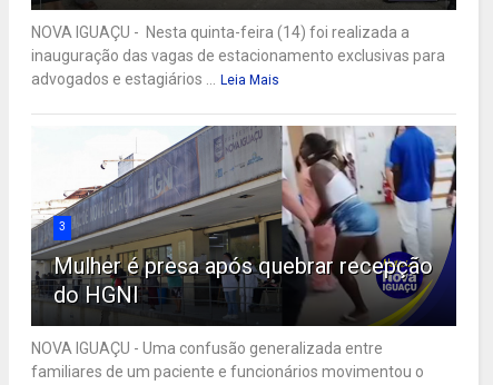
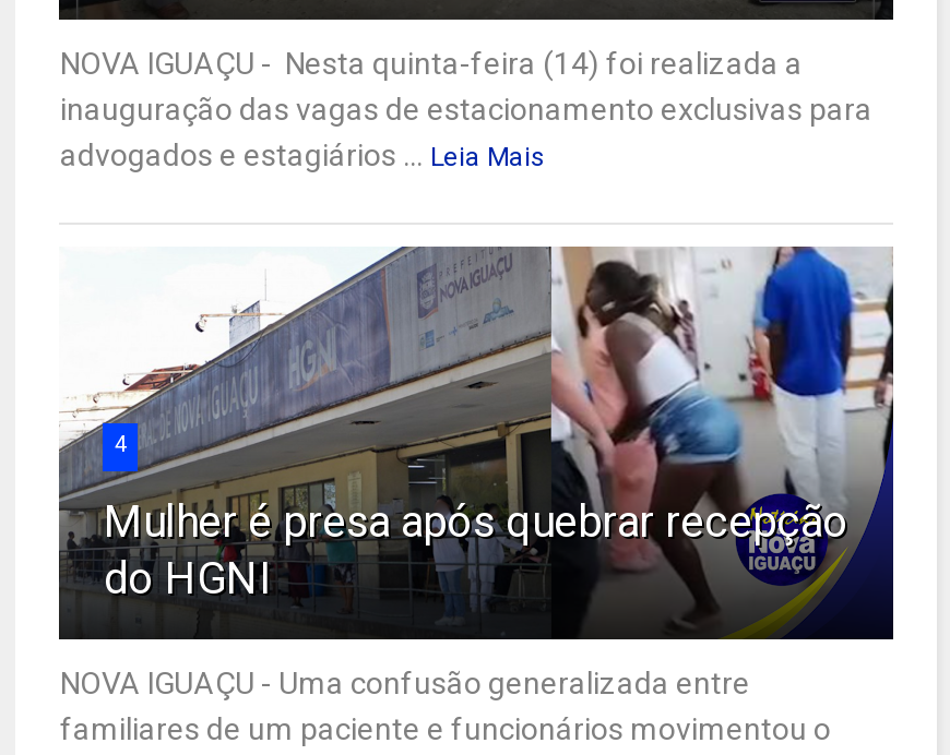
[59,220,66,232] 3 -> [114,431,128,455] 4

